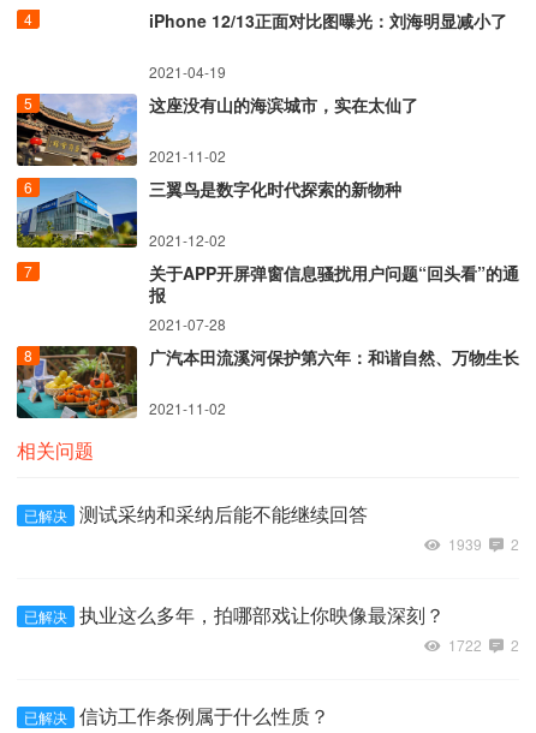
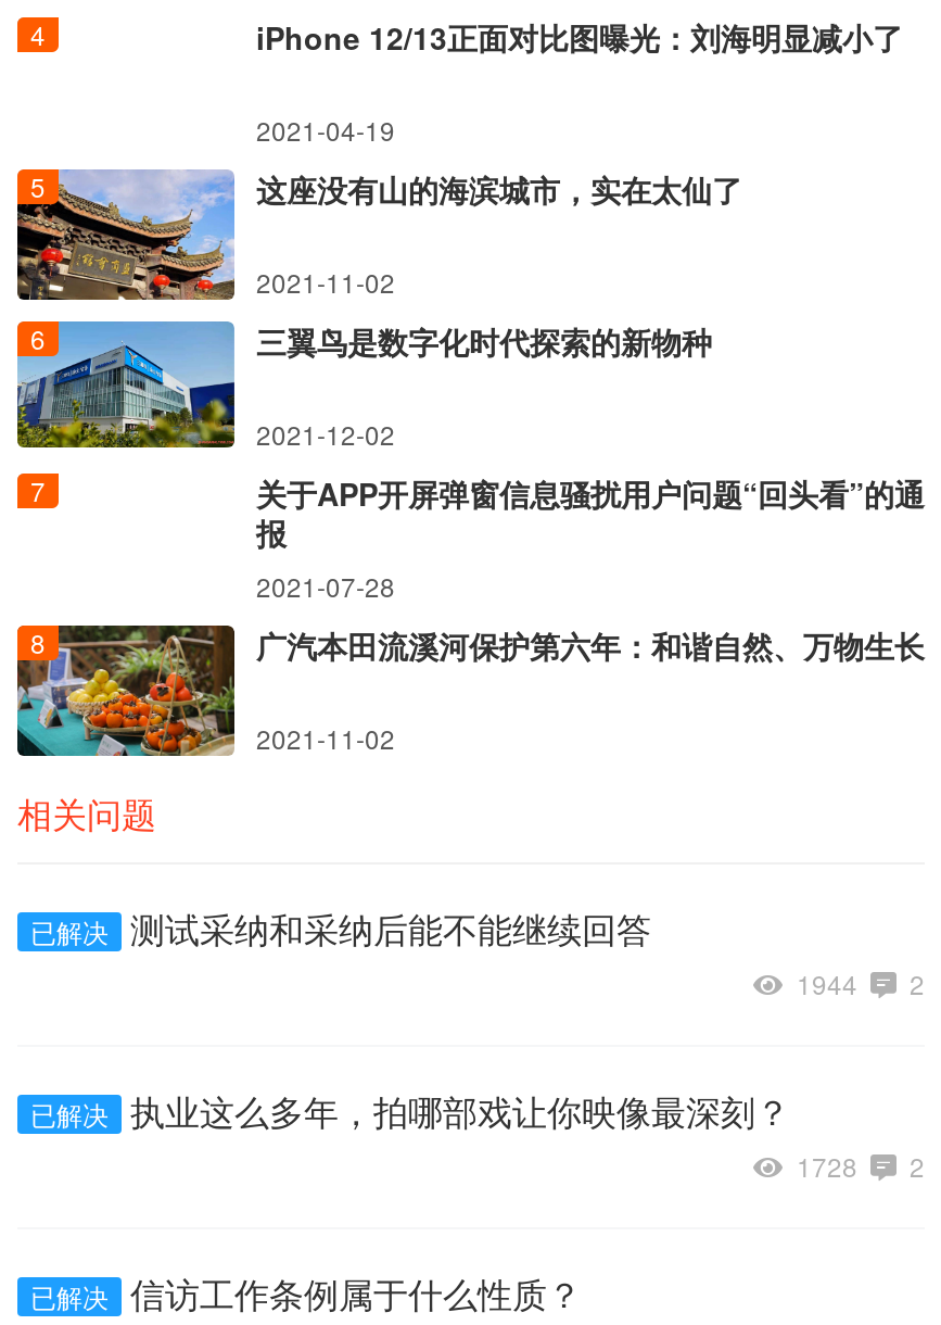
[448,533,519,554] 1939 2 -> [797,964,925,1001] 1944 2
[448,634,519,655] 1722 2 -> [797,1146,925,1183] 1728 2

